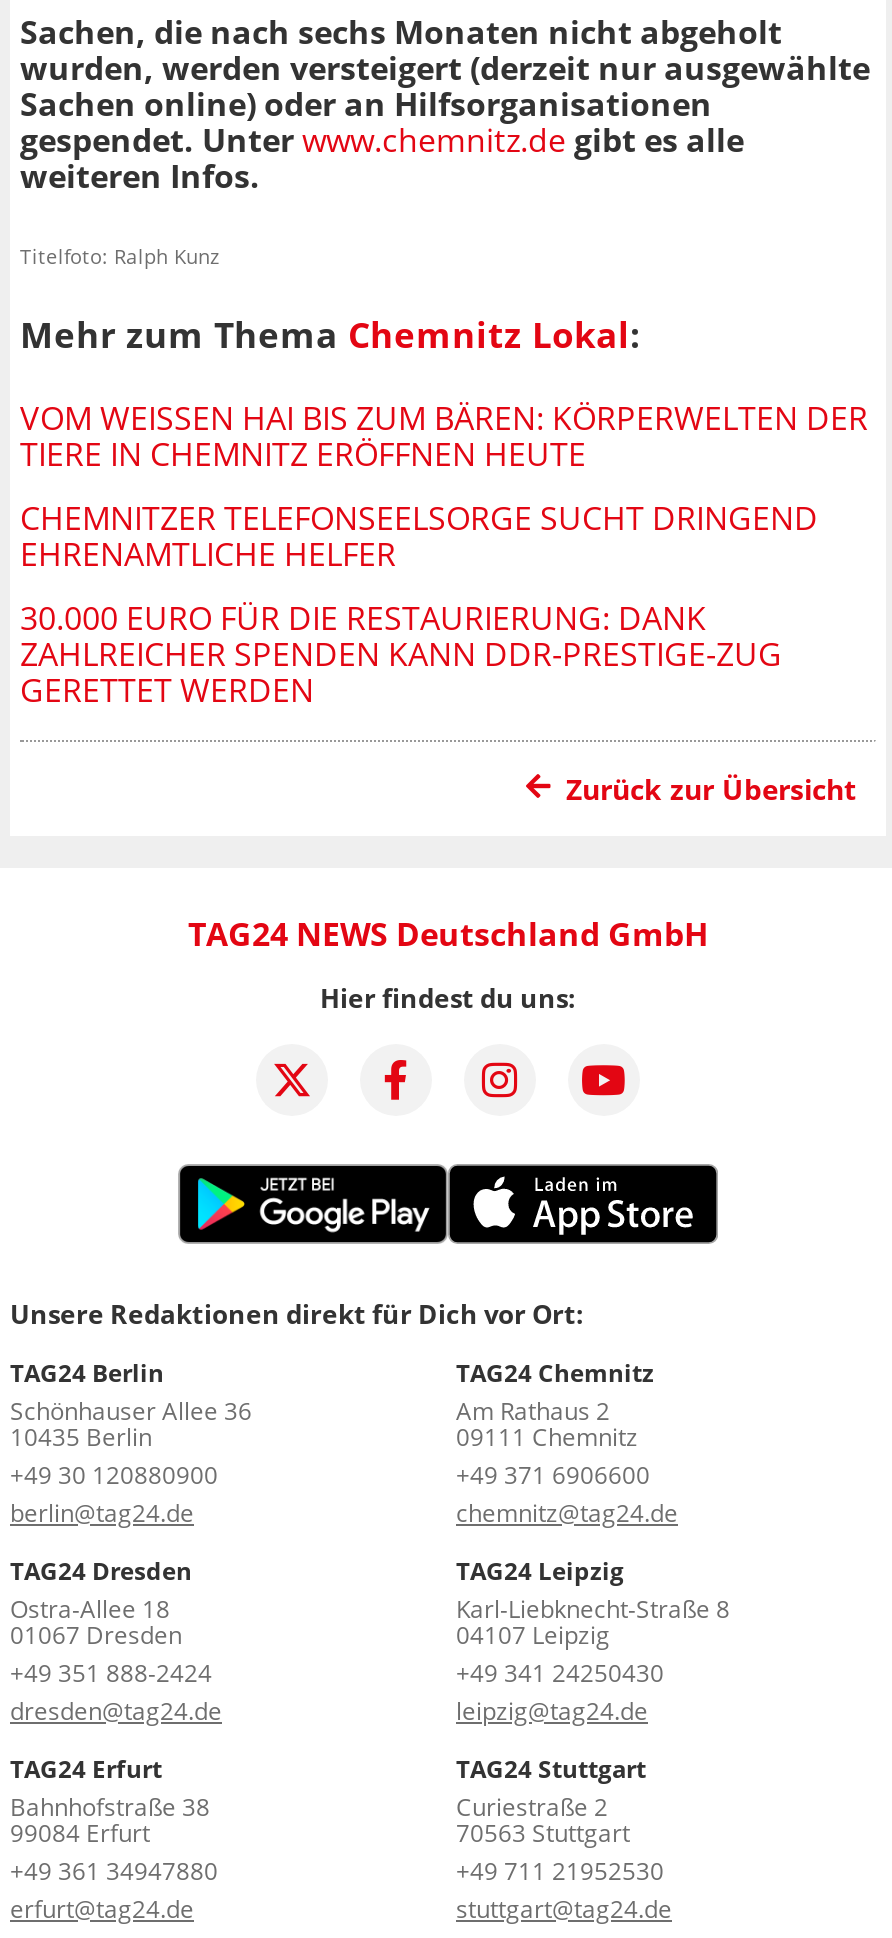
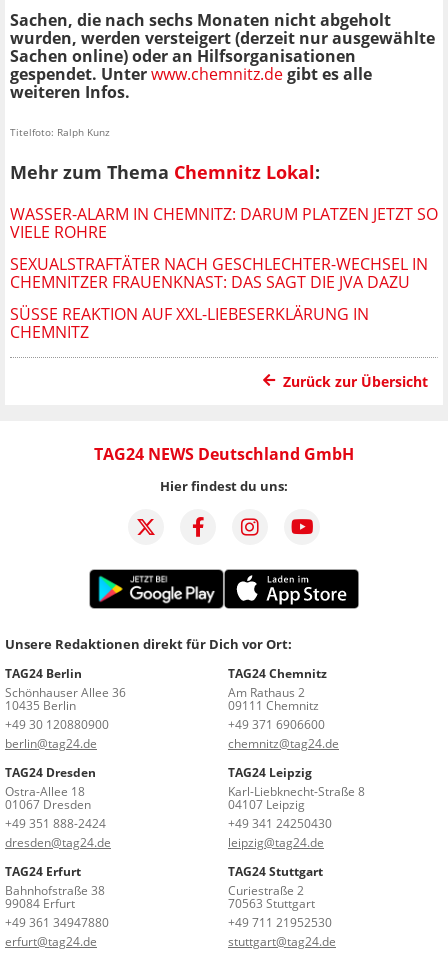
[20,396,868,476] VOM WEISSEN HAI BIS ZUM BÄREN: KÖRPERWELTEN DER T | IERE IN CHEMNITZ ERÖFFNEN HEUTE -> [10,203,438,243] WASSER-ALARM IN CHEMNITZ: DARUM PLATZEN JETZT SO | VIELE ROHRE
[20,496,818,576] CHEMNITZER TELEFONSEELSORGE SUCHT DRINGEND | EHRENAMTLICHE HELFER -> [10,253,428,293] SEXUALSTRAFTÄTER NACH GESCHLECHTER-WECHSEL IN | CHEMNITZER FRAUENKNAST: DAS SAGT DIE JVA DAZU
[20,596,782,712] 30.000 EURO FÜR DIE RESTAURIERUNG: DANK | ZAHLREICHER SPENDEN KANN DDR-PRESTIGE-ZUG | GERETTET WERDEN -> [10,303,369,343] SÜSSE REAKTION AUF XXL-LIEBESERKLÄRUNG IN C | HEMNITZ

